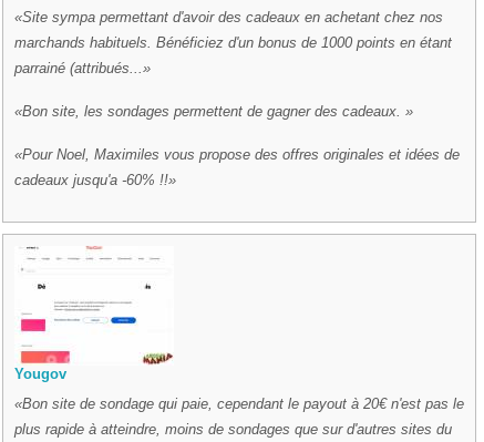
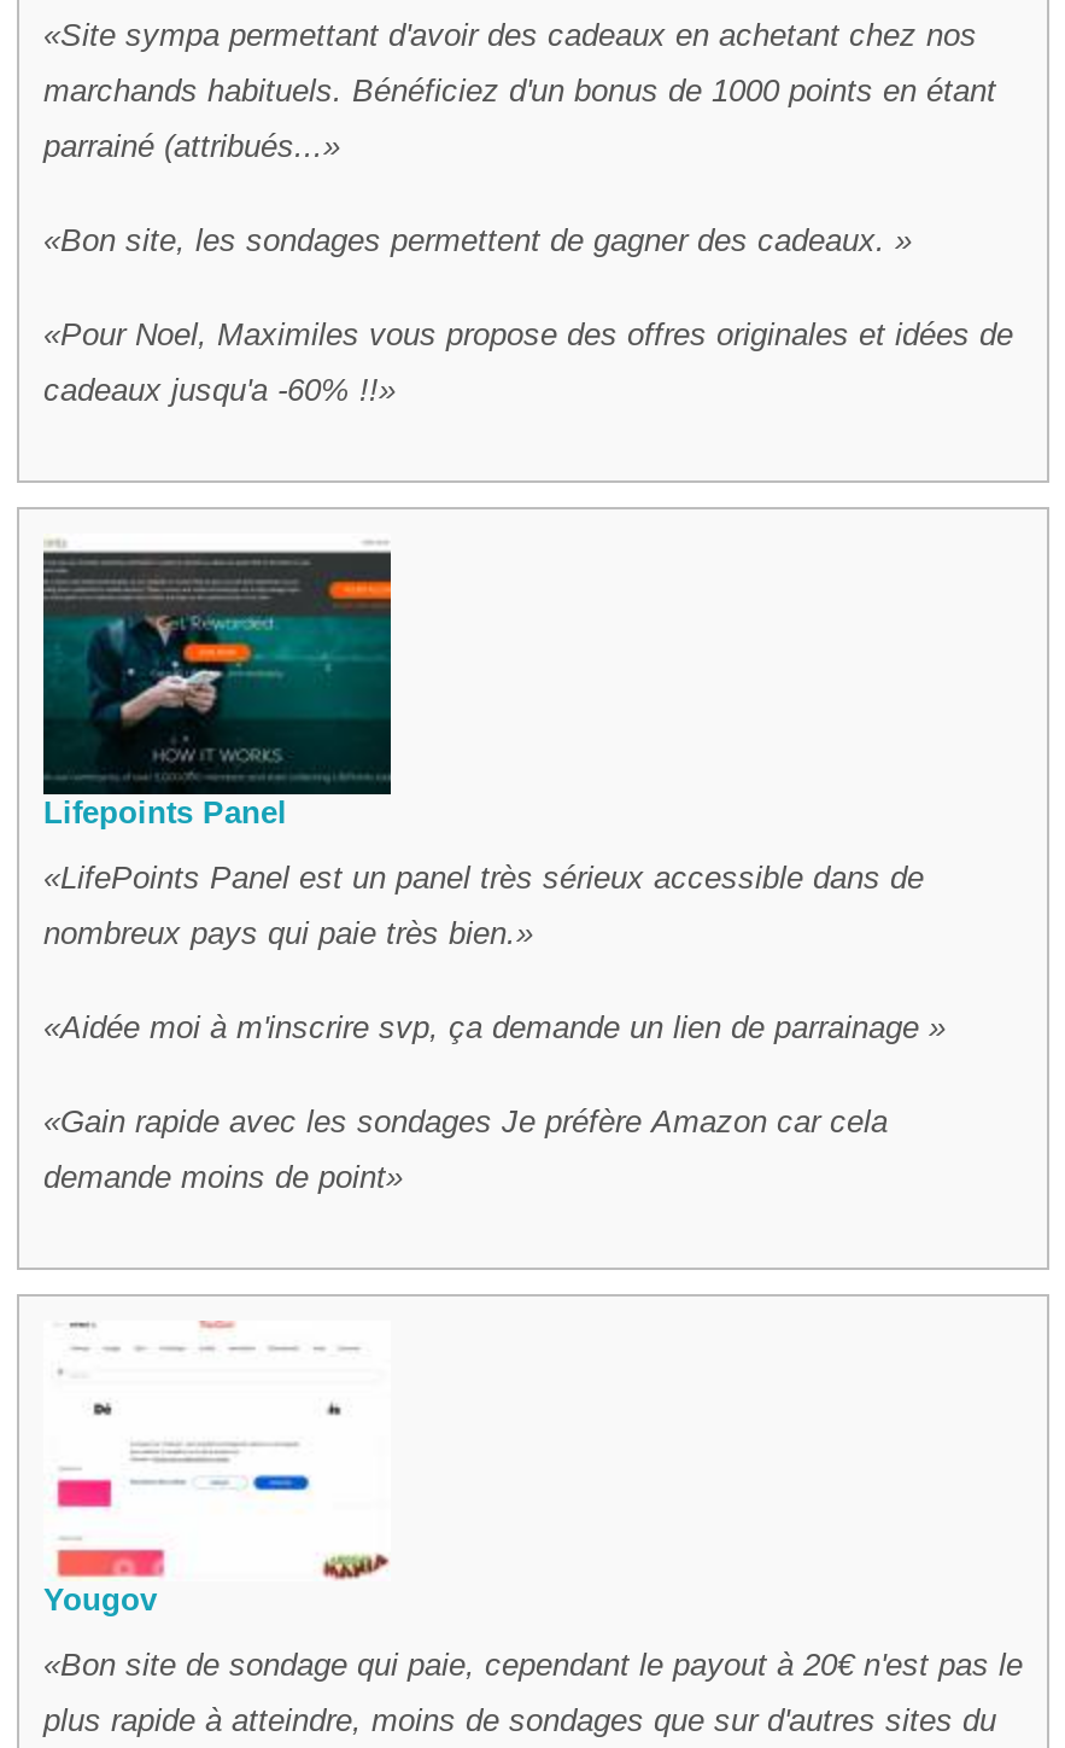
none -> [41,538,929,1195] [image] | Lifepoints Panel | LifePoints Panel est un panel très sérieux accessible dans de | nombreux pays qui paie très bien. | Aidée moi à m'inscrire svp, ça demande un lien de parrainage | Gain rapide avec les sondages Je préfère Amazon car cela | demande moins de point

